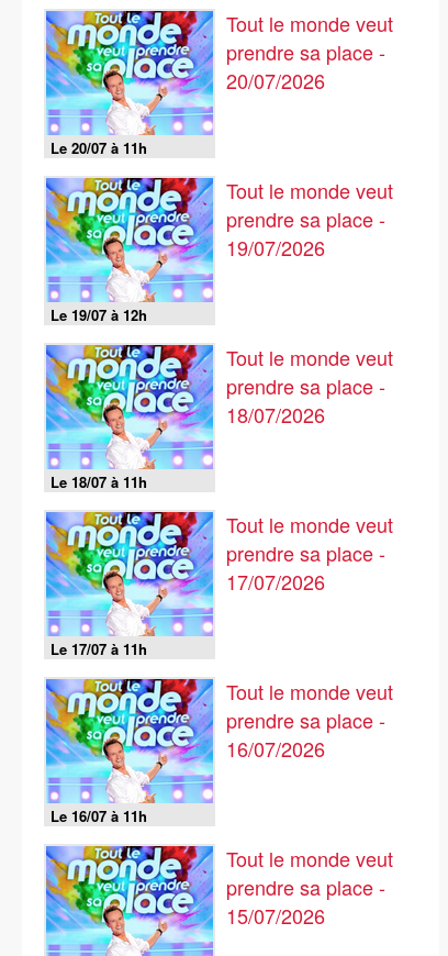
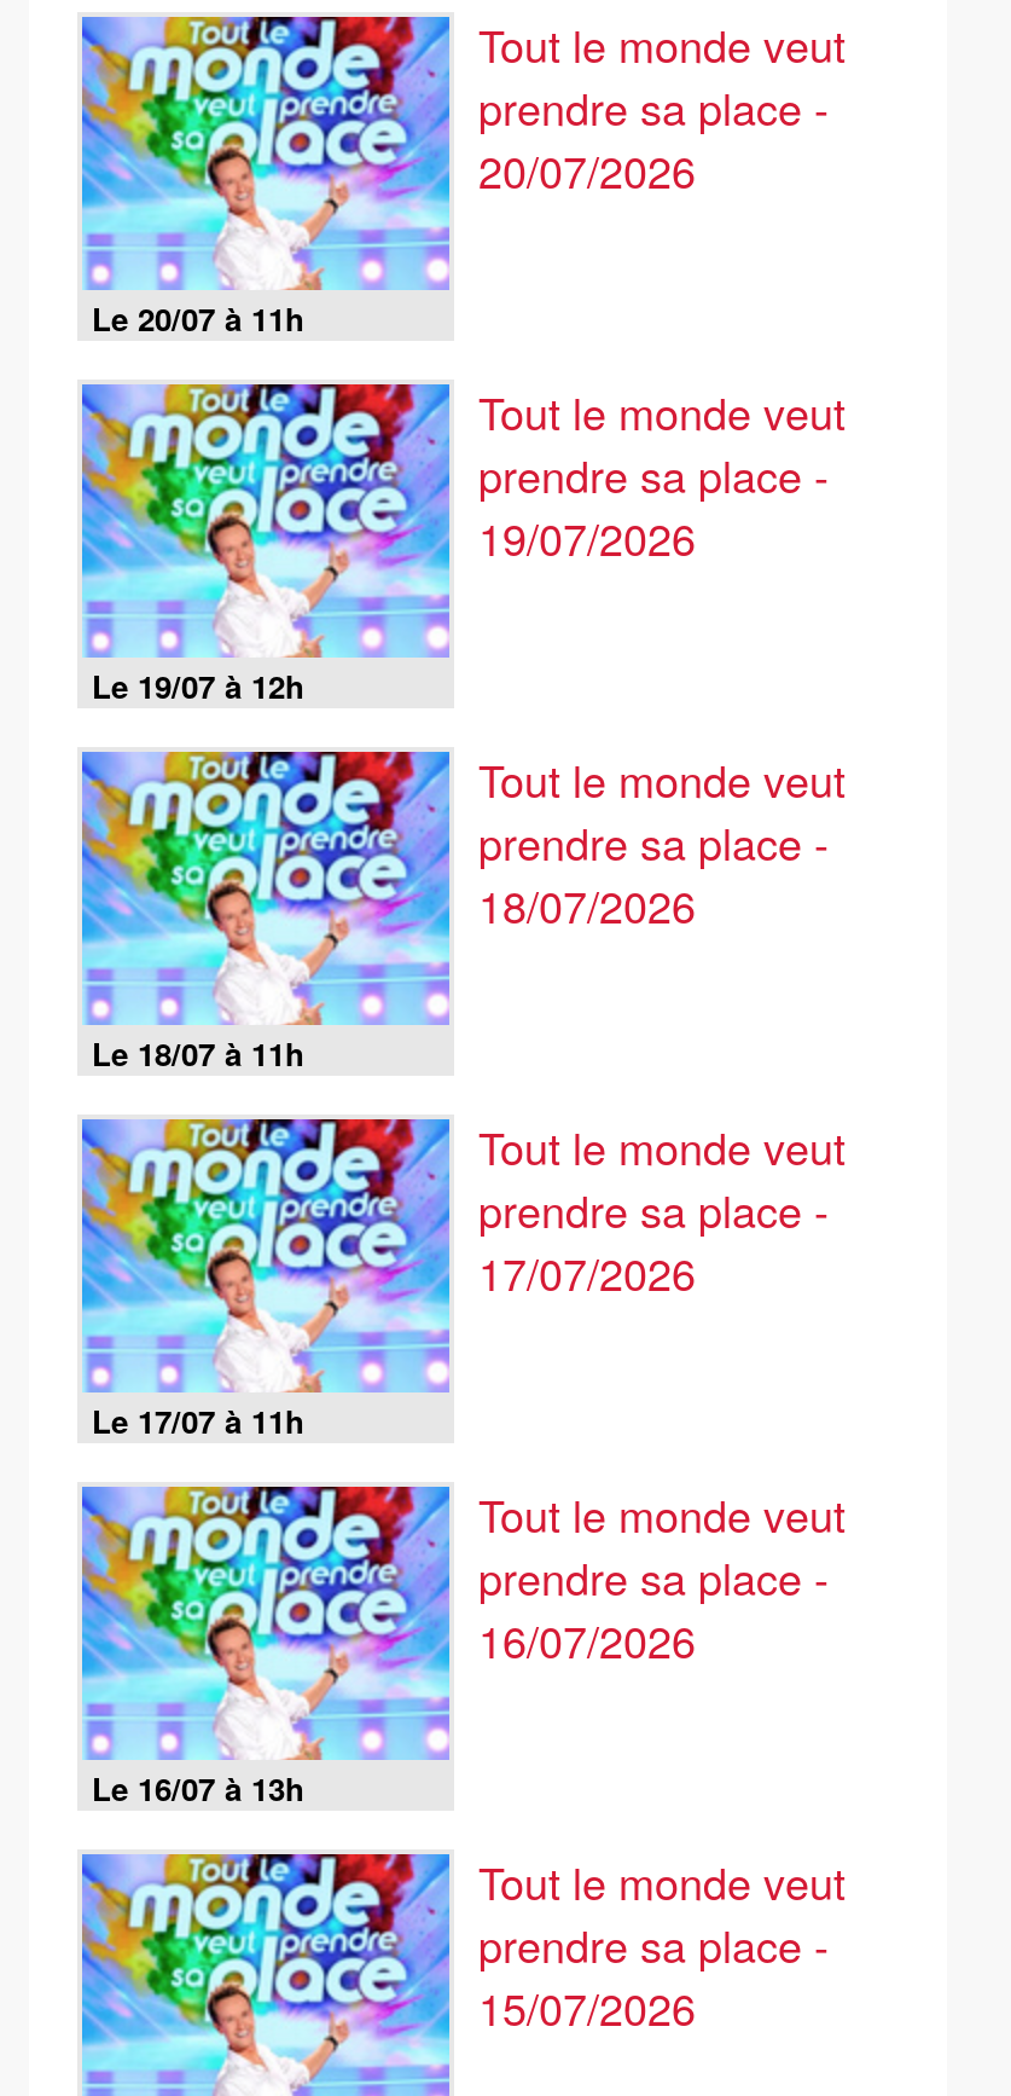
[51,805,147,826] Le 16/07 à 11h -> [92,1765,304,1811] Le 16/07 à 13h

